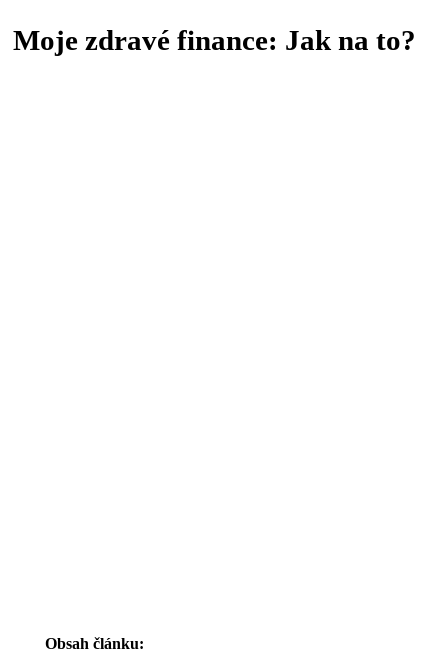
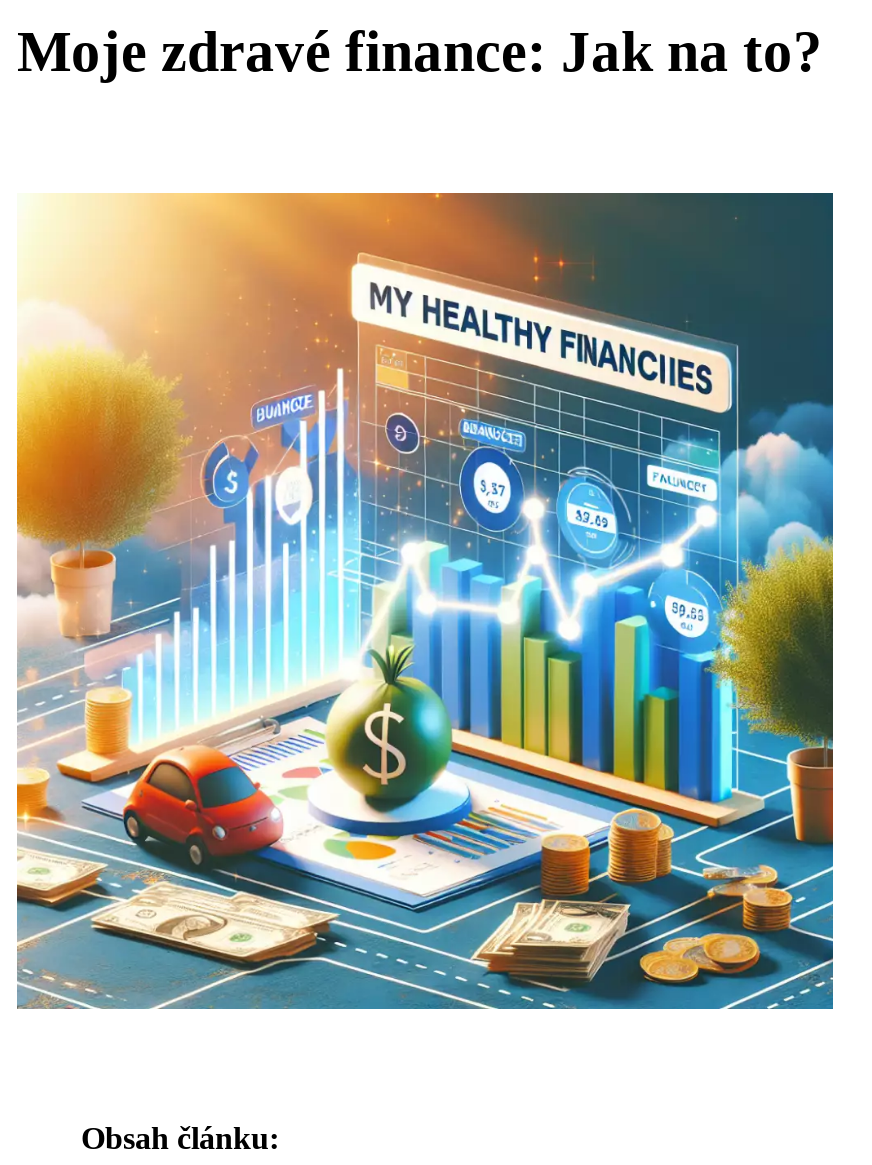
none -> [15,191,835,1011] [image]

